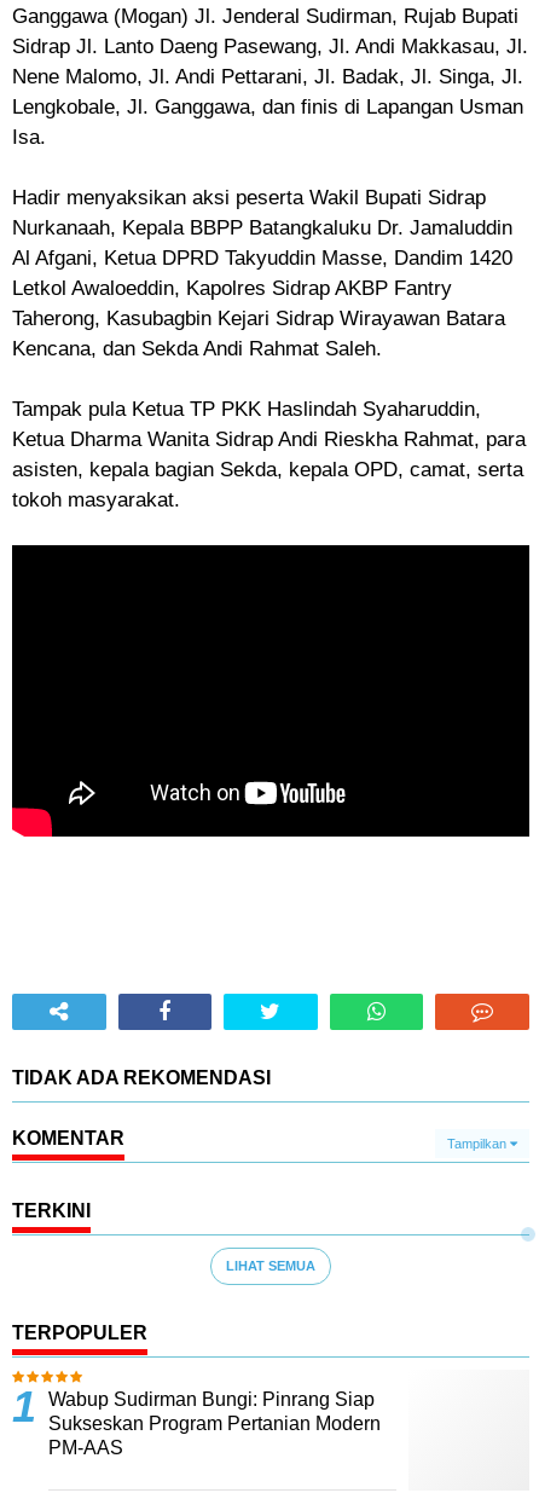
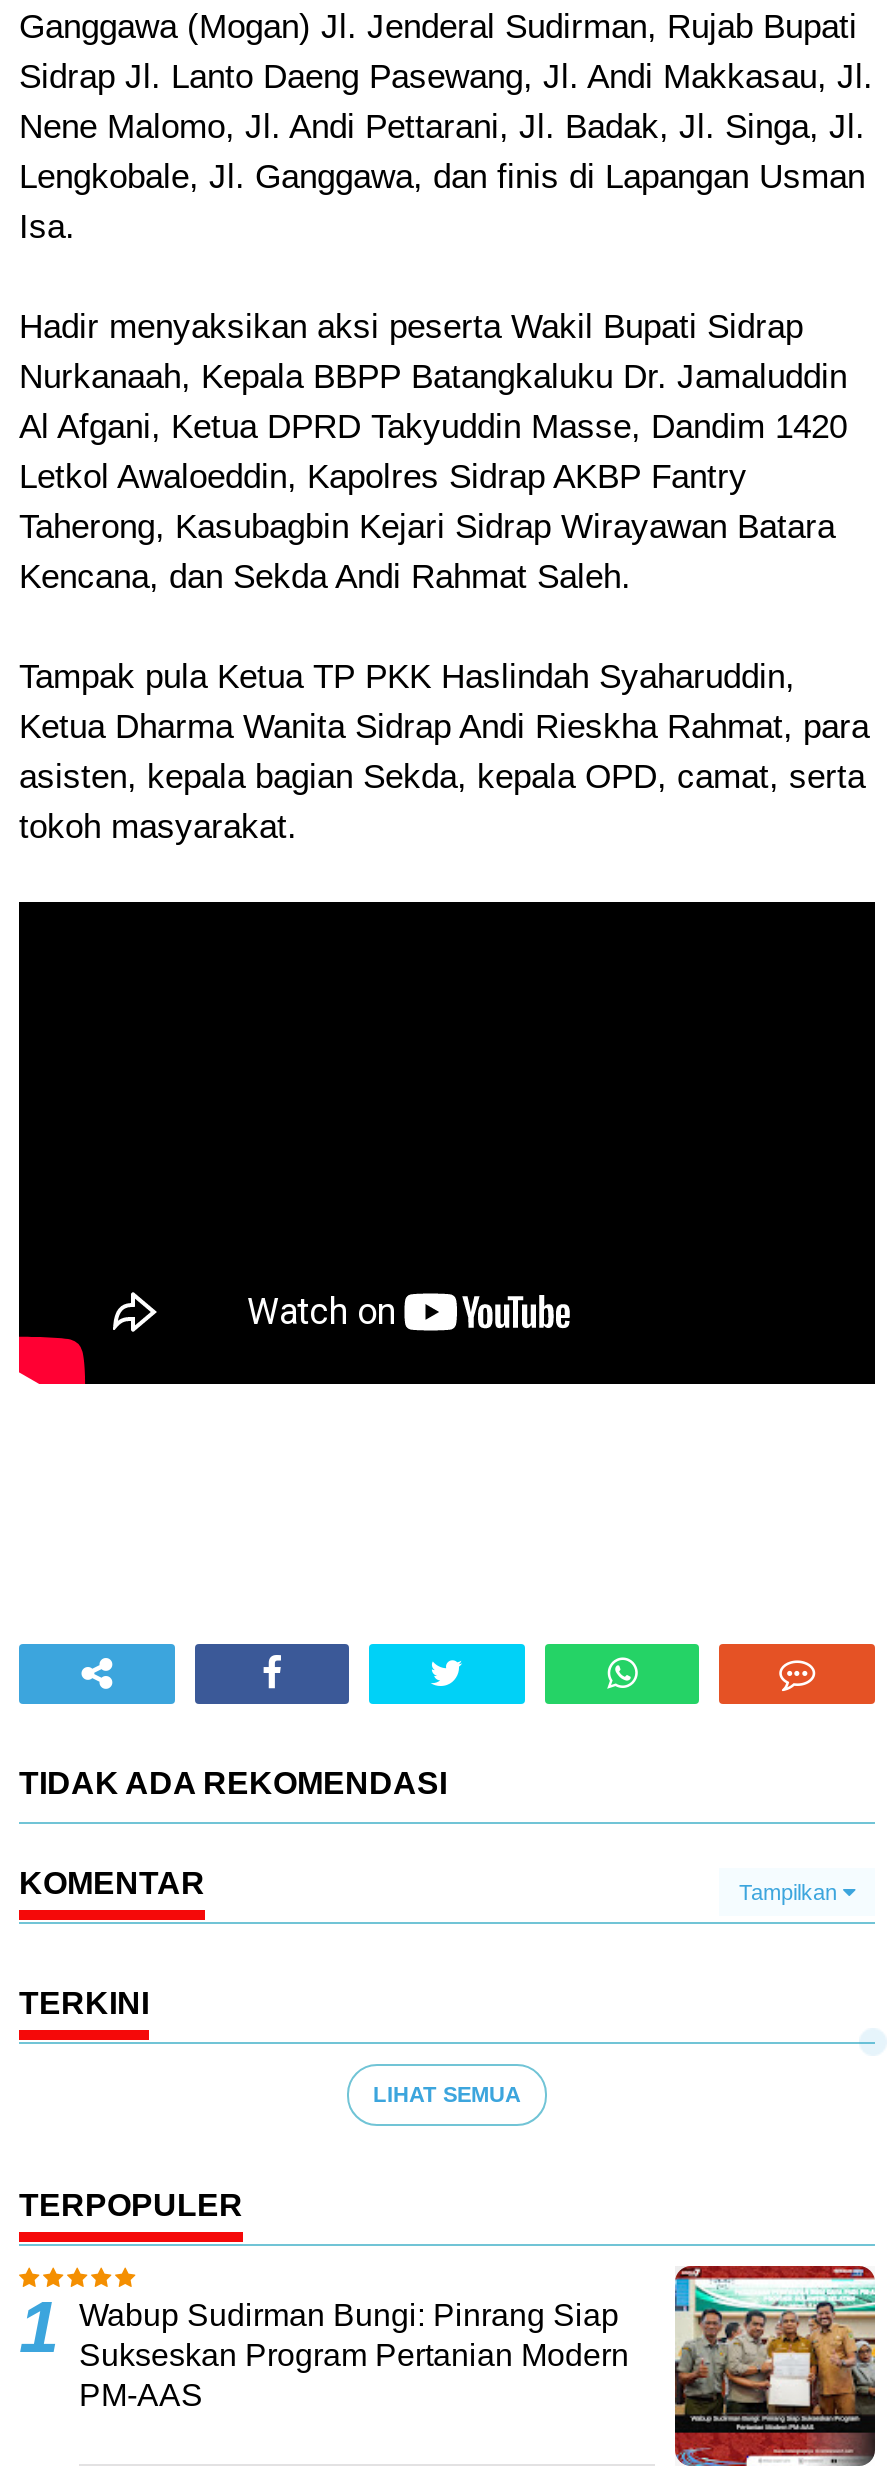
none -> [673,2264,877,2468] [image]

